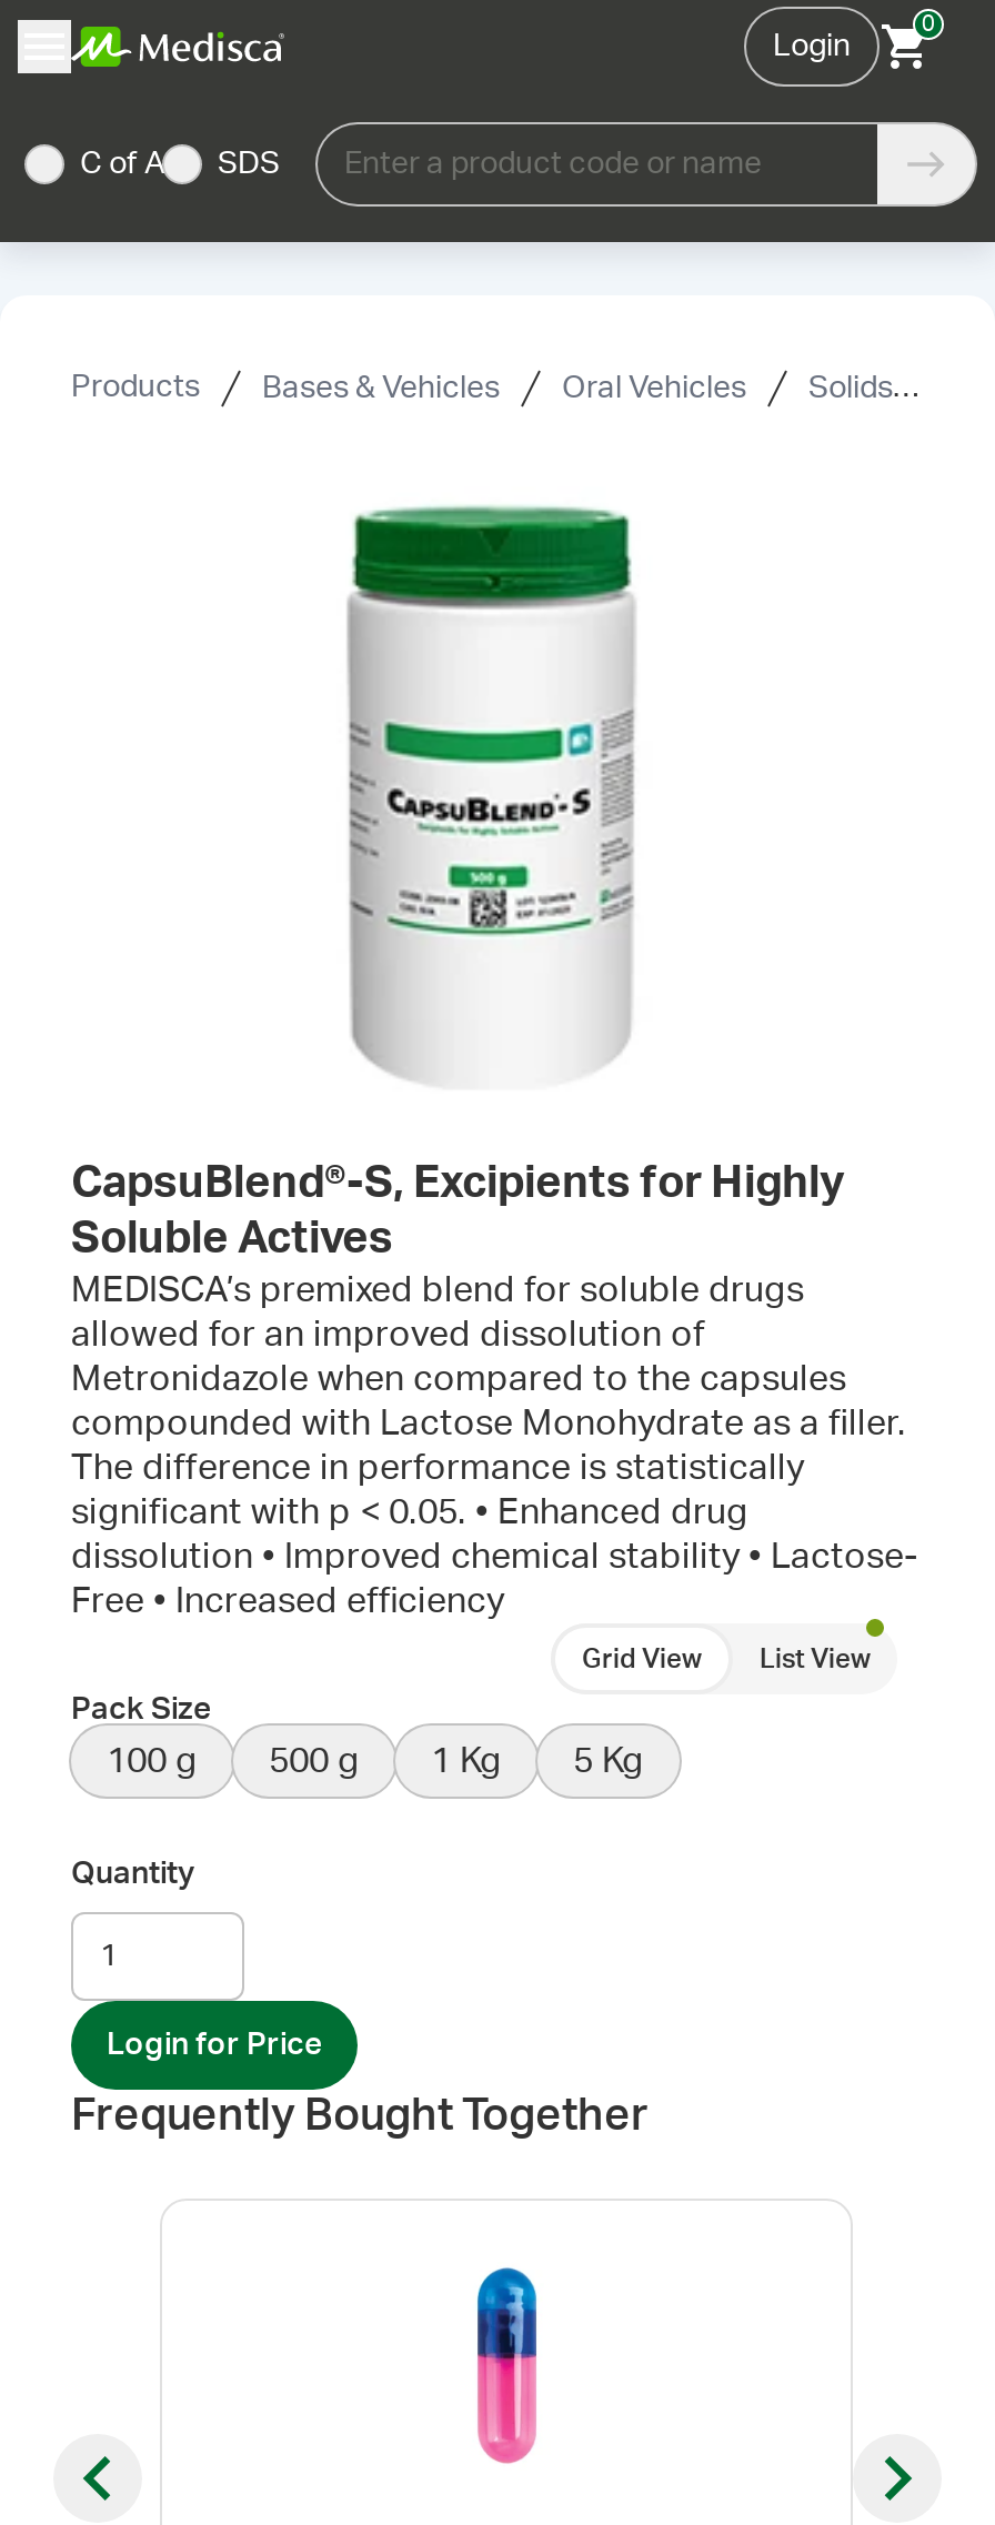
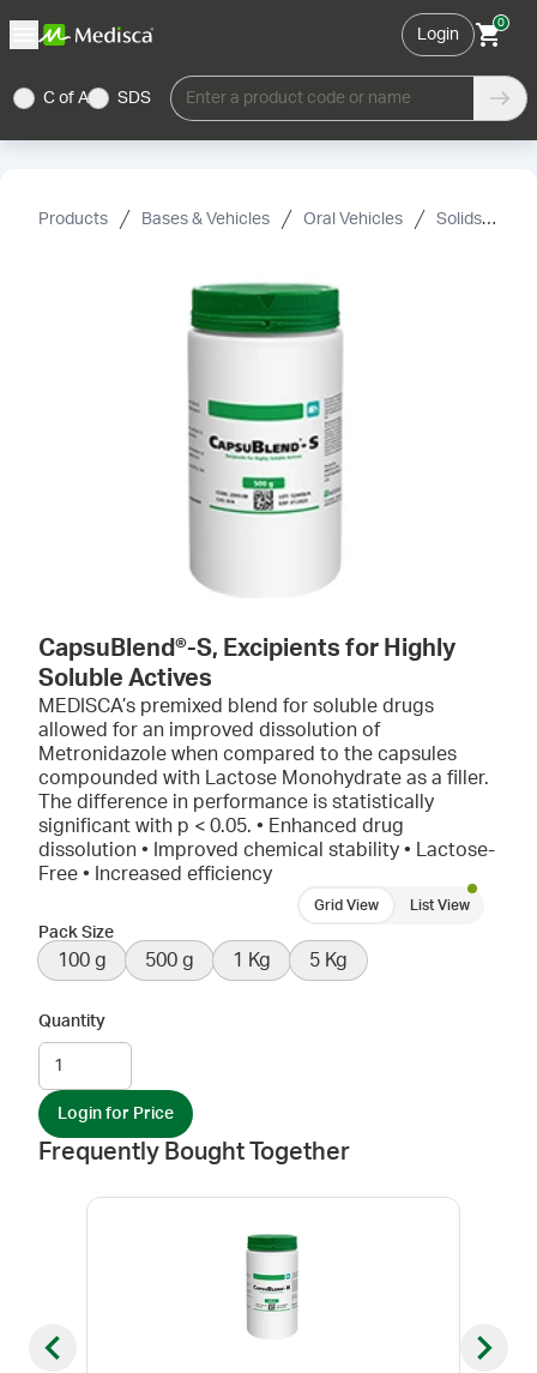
[458,2267,551,2465] [image] -> [246,1233,298,1339] [image]

